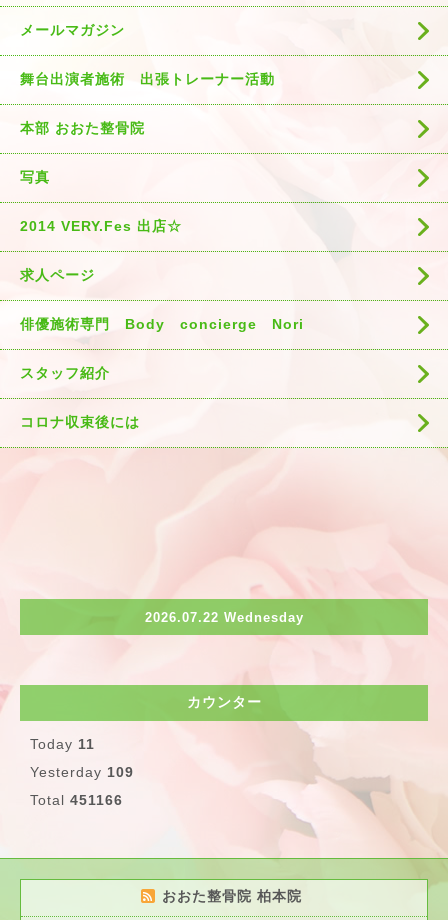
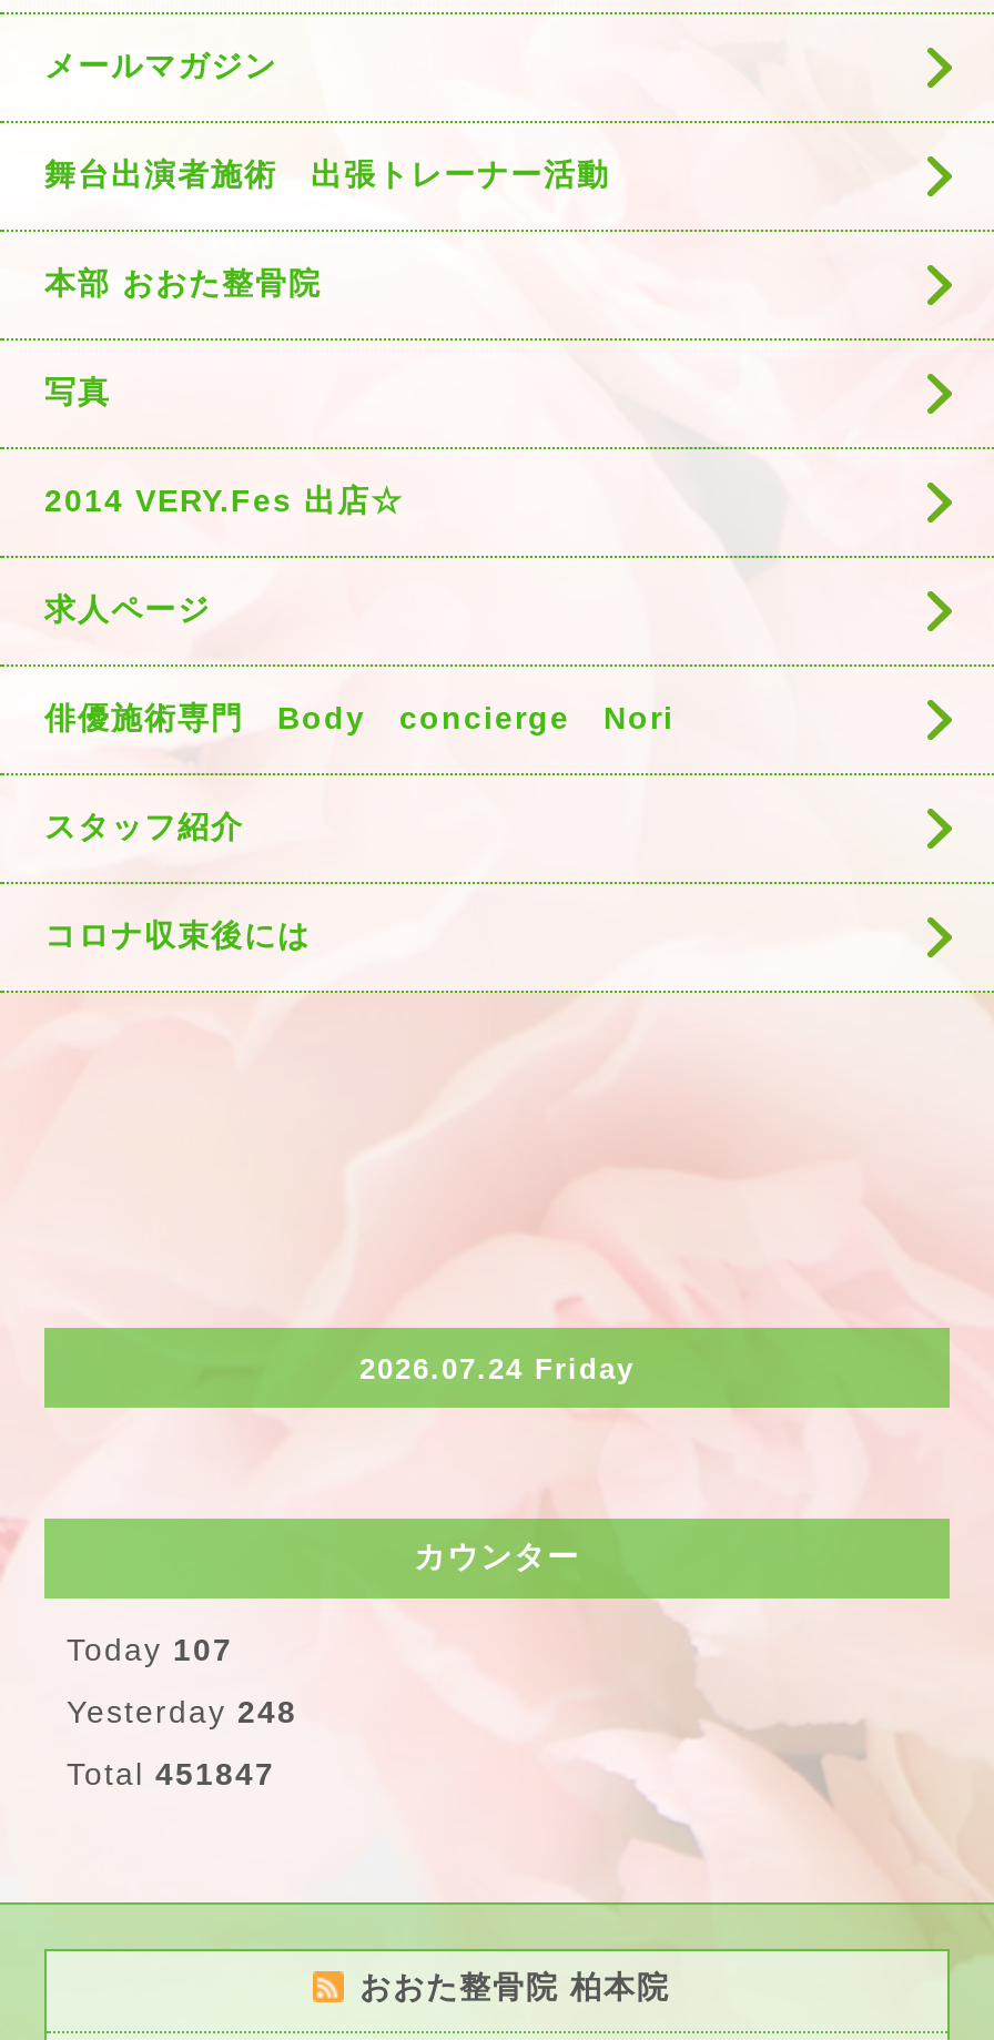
[144,609,303,624] 2026.07.22 Wednesday -> [359,1351,635,1384] 2026.07.24 Friday
[30,736,95,752] Today 11 -> [67,1632,233,1667] Today 107
[30,764,134,780] Yesterday 109 -> [67,1694,297,1729] Yesterday 248
[30,792,123,808] Total 451166 -> [67,1756,275,1792] Total 451847

